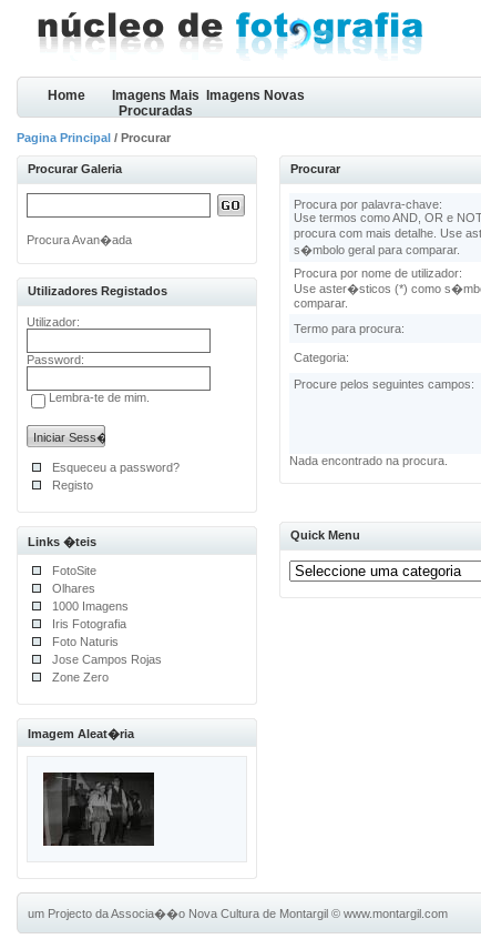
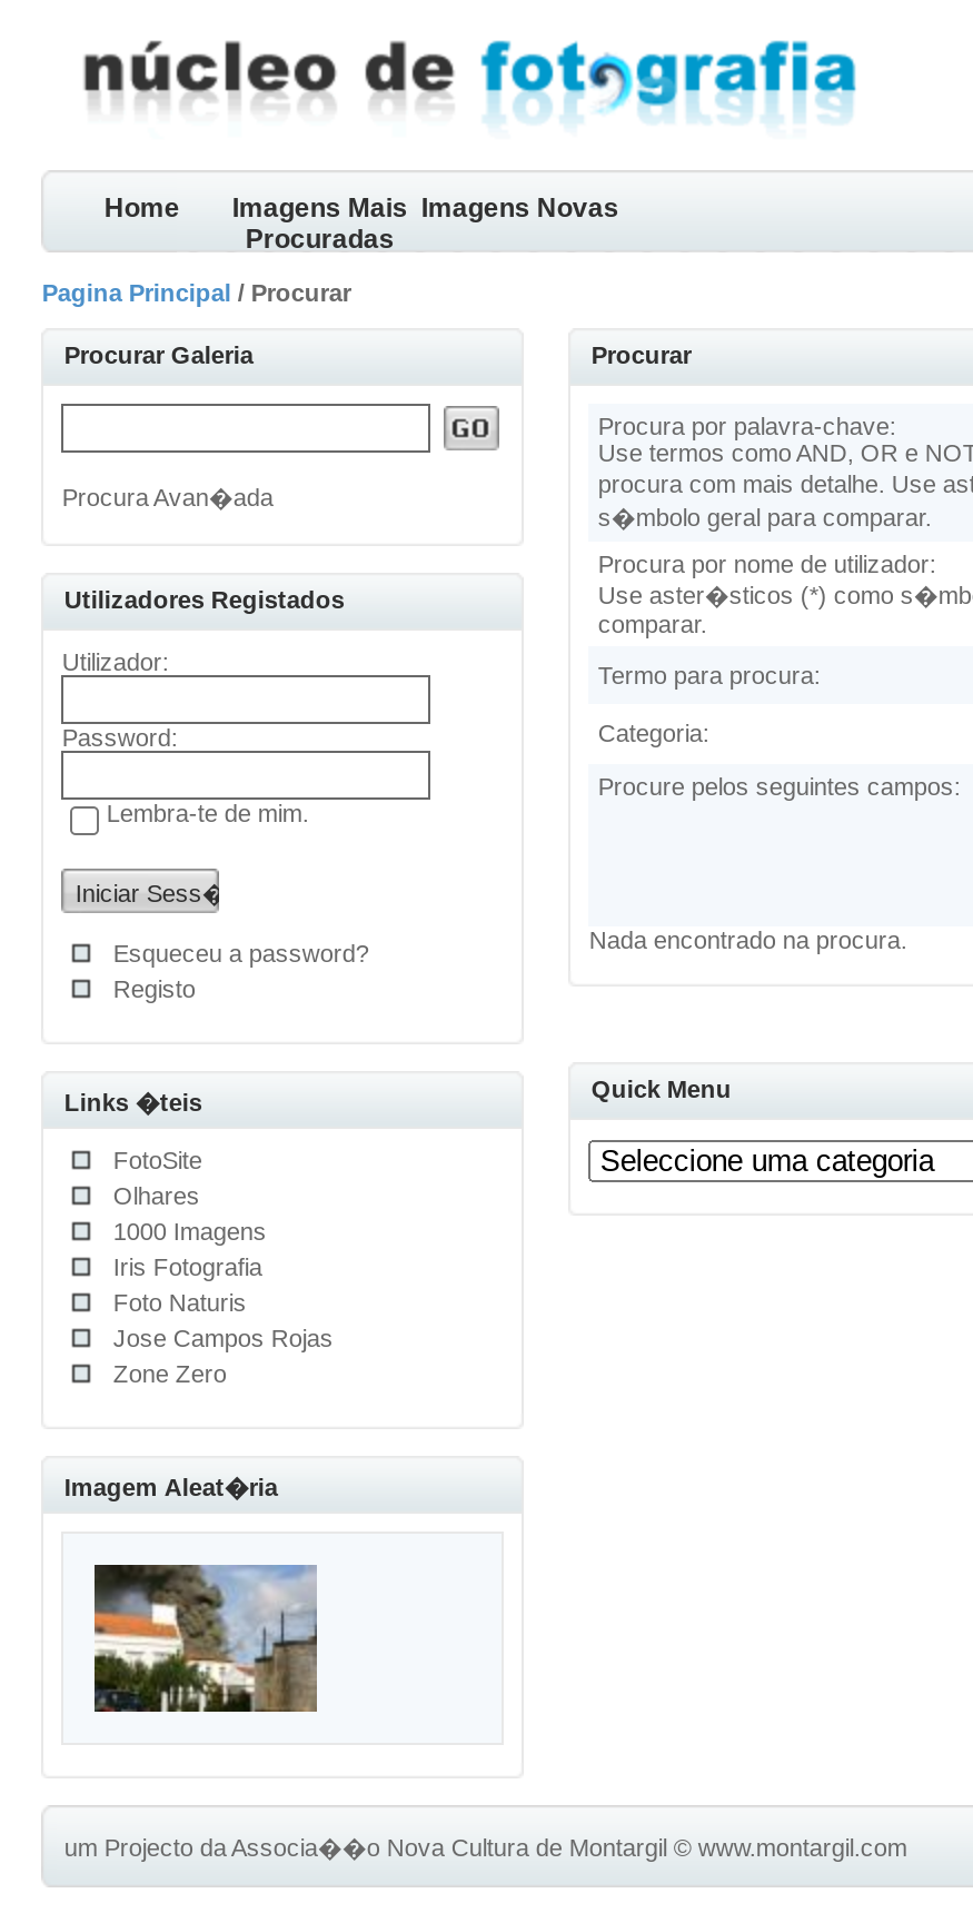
[42,771,155,847] [image] -> [92,1563,319,1714] [image]

